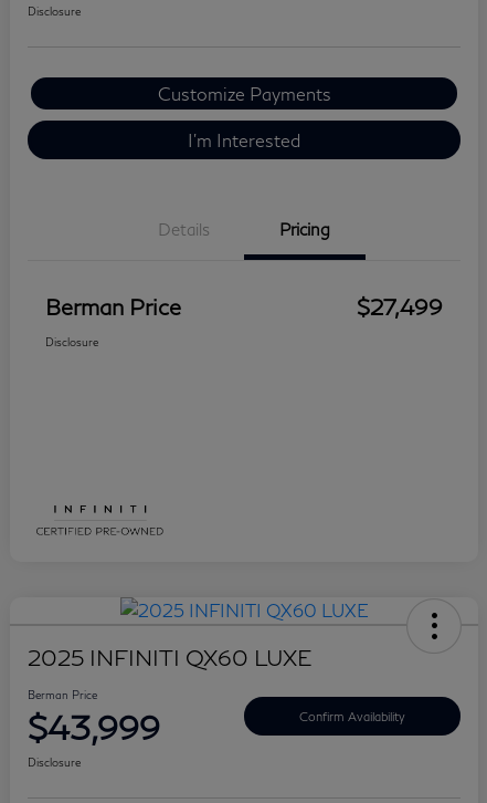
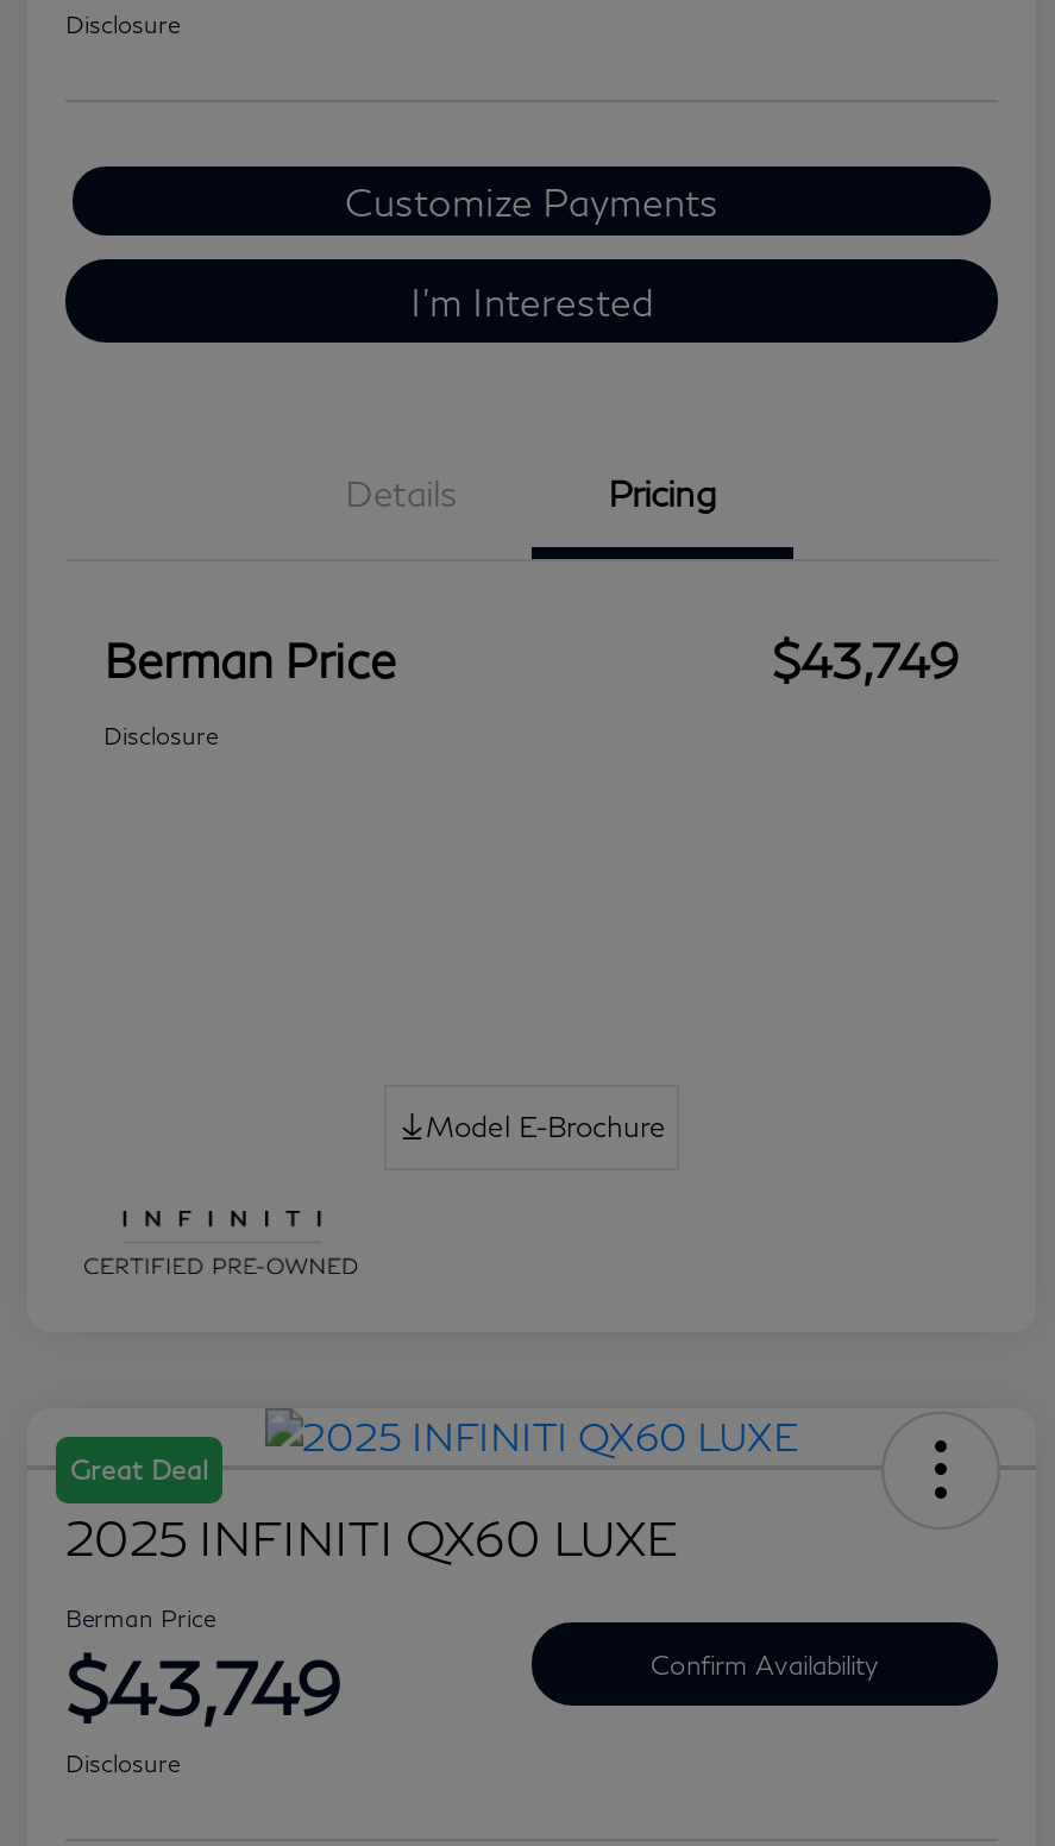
[357,293,443,320] $27,499 -> [772,630,960,687] $43,749
none -> [70,1454,208,1485] Great Deal
none -> [426,1109,666,1144] Model E-Brochure
[28,707,160,747] $43,999 -> [65,1644,341,1730] $43,749

